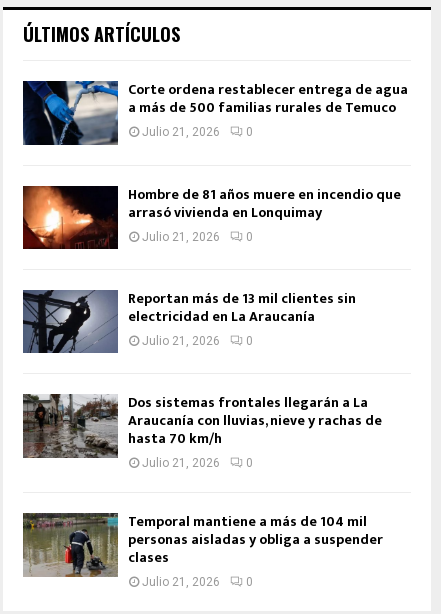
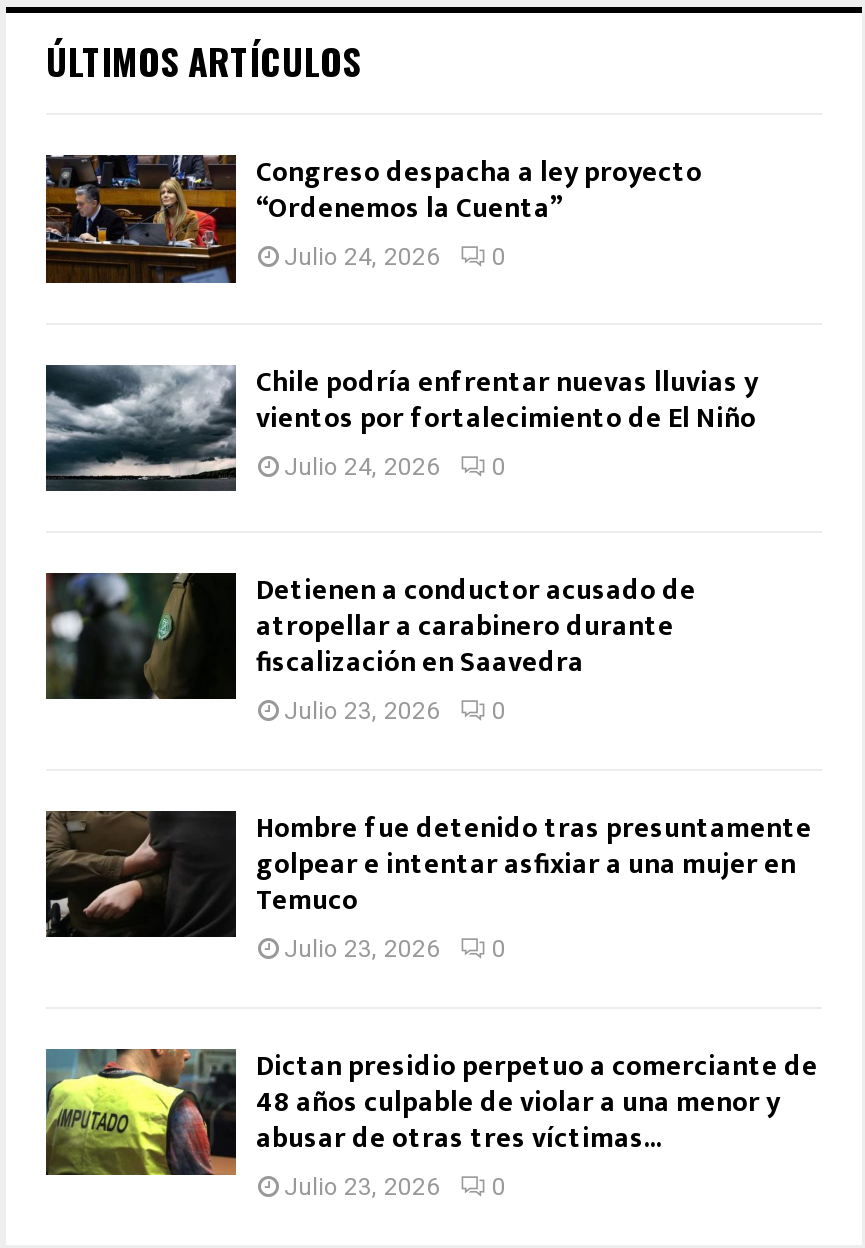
[22,78,408,146] [image] | Corte ordena restablecer entrega de agua | a más de 500 familias rurales de Temuco | Julio 21, 2026 -> [44,149,702,285] [image] | Congreso despacha a ley proyecto | “Ordenemos la Cuenta” | Julio 24, 2026
[22,182,401,249] [image] | Hombre de 81 años muere en incendio que | arrasó vivienda en Lonquimay | Julio 21, 2026 -> [44,358,758,491] [image] | Chile podría enfrentar nuevas lluvias y | vientos por fortalecimiento de El Niño | Julio 24, 2026
[22,287,356,354] [image] | Reportan más de 13 mil clientes sin | electricidad en La Araucanía | Julio 21, 2026 -> [46,567,696,729] [image] | Detienen a conductor acusado de | atropellar a carabinero durante | fiscalización en Saavedra | Julio 23, 2026
[23,391,382,470] [image] | Dos sistemas frontales llegarán a La | Araucanía con lluvias, nieve y rachas de | hasta 70 km/h | Julio 21, 2026 -> [48,805,812,963] [image] | Hombre fue detenido tras presuntamente | golpear e intentar asfixiar a una mujer en | Temuco | Julio 23, 2026
[23,510,383,589] [image] | Temporal mantiene a más de 104 mil | personas aisladas y obliga a suspender | clases | Julio 21, 2026 -> [46,1043,818,1201] [image] | Dictan presidio perpetuo a comerciante de | 48 años culpable de violar a una menor y | abusar de otras tres víctimas... | Julio 23, 2026

